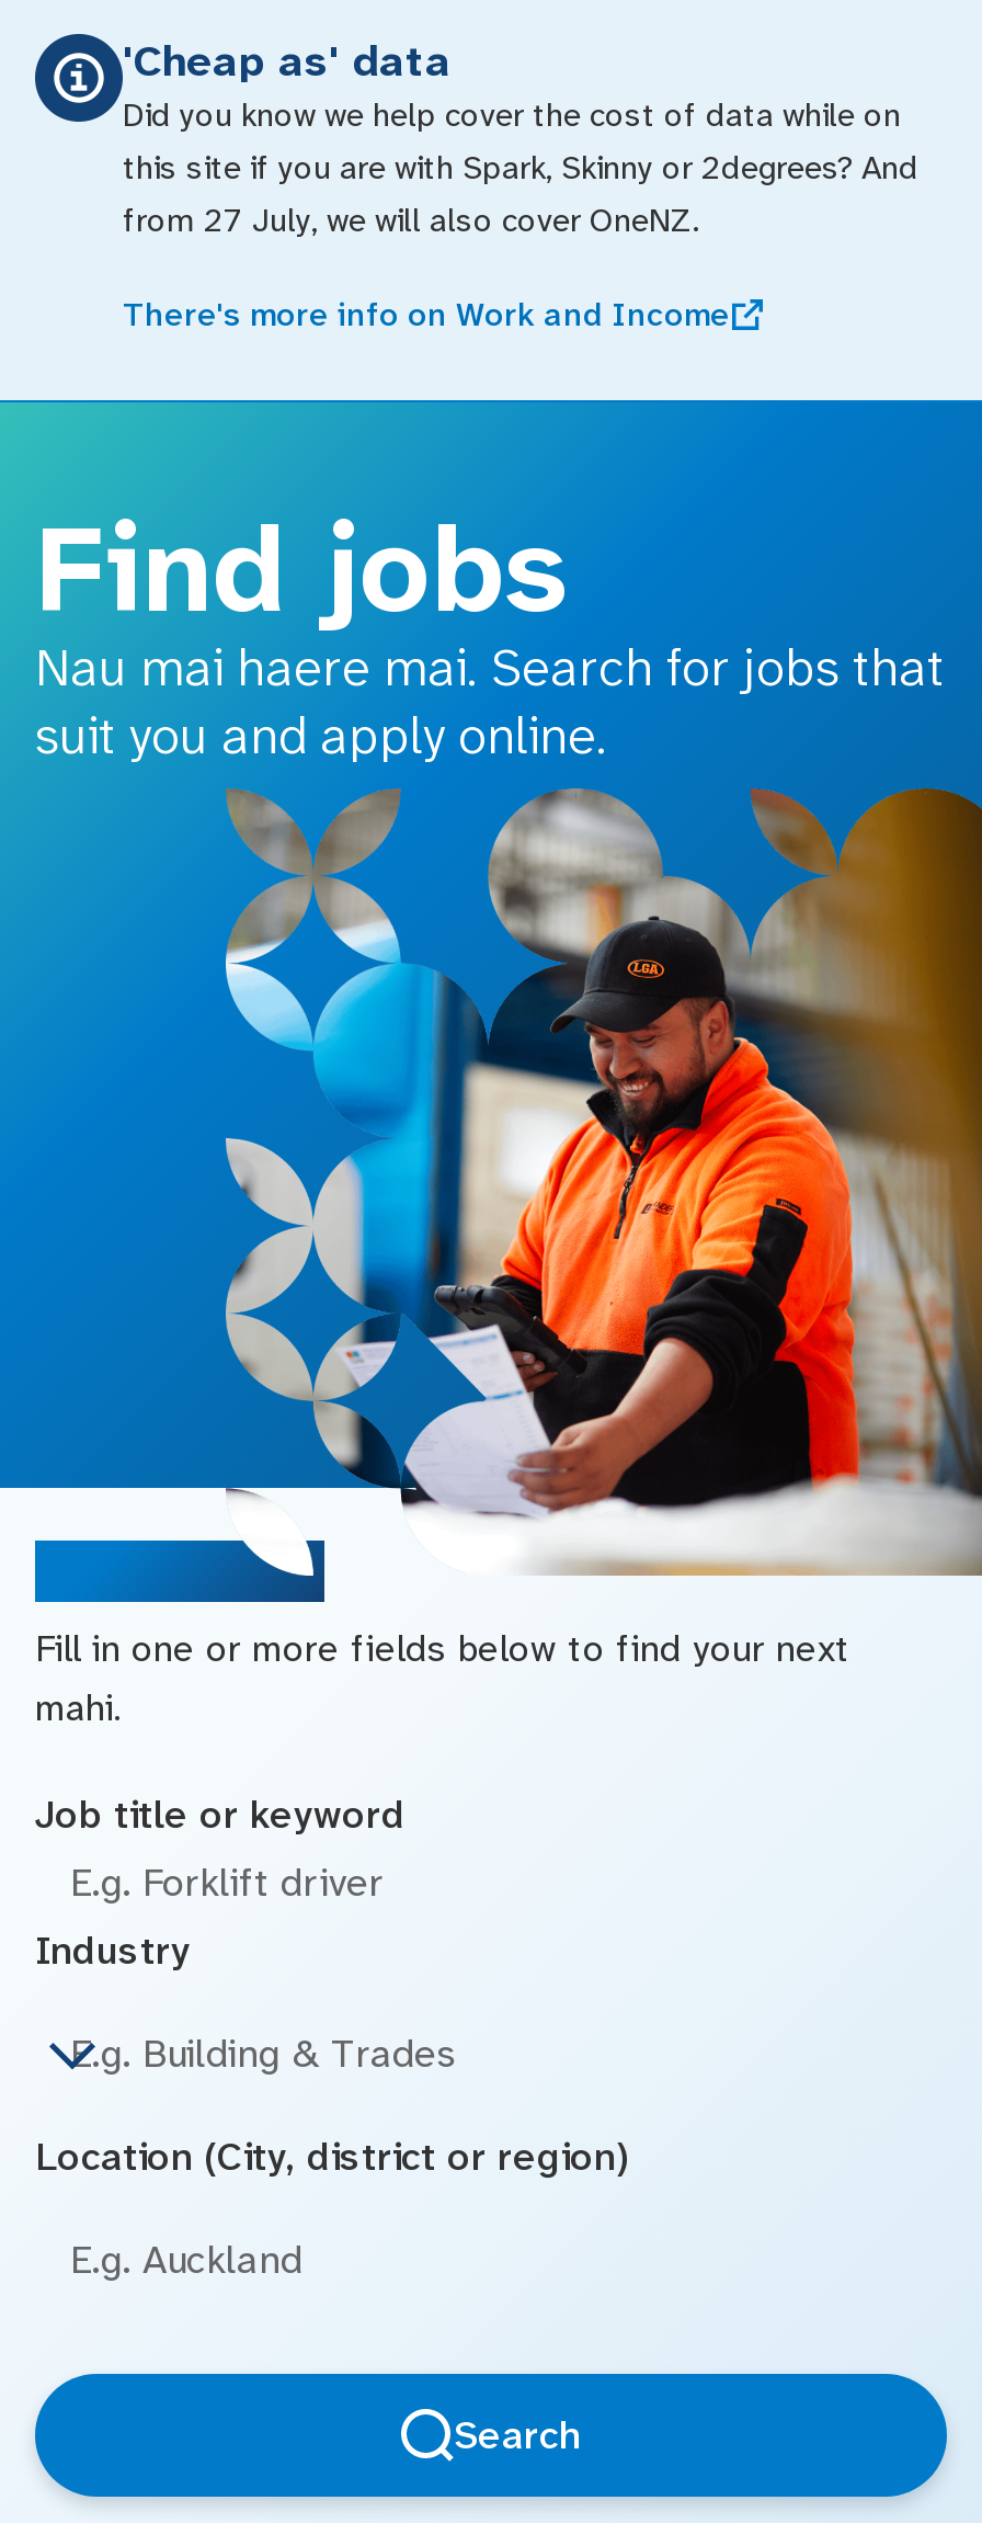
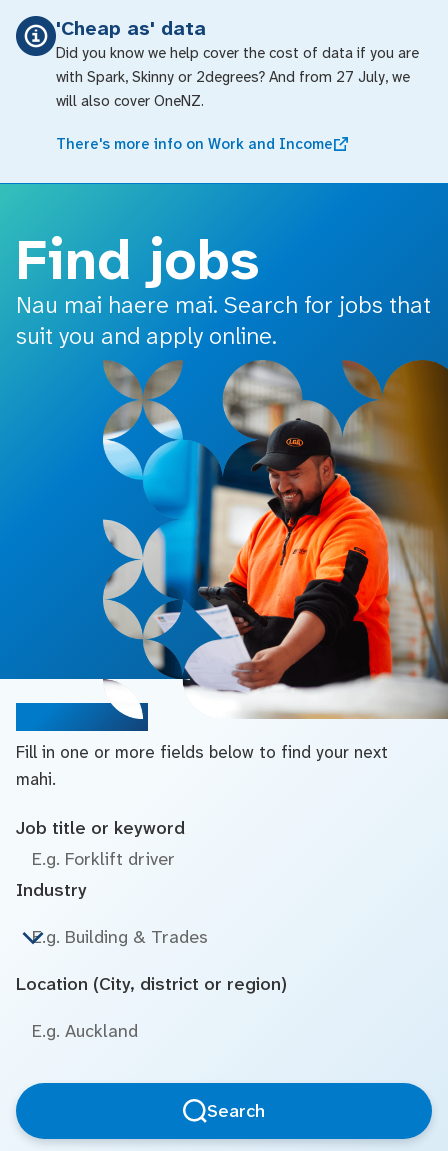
[123,93,918,242] Did you know we help cover the cost of data while on | this site if you are with Spark, Skinny or 2degrees? And | from 27 July, we will also cover OneNZ. -> [56,43,419,111] Did you know we help cover the cost of data if you are | with Spark, Skinny or 2degrees? And from 27 July, we | will also cover OneNZ.

